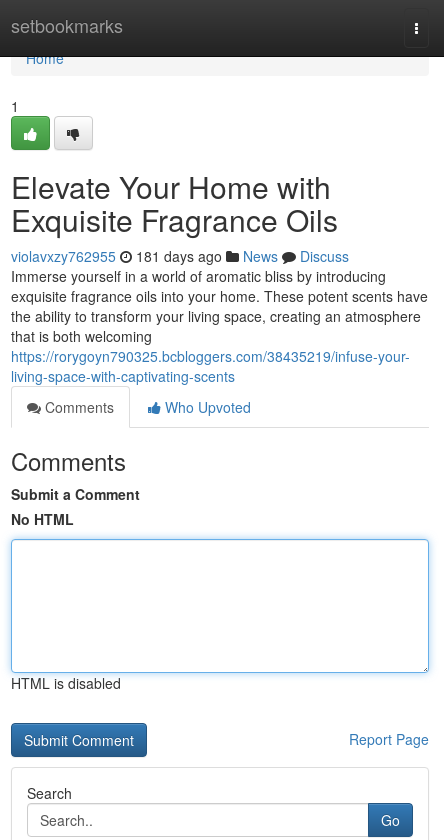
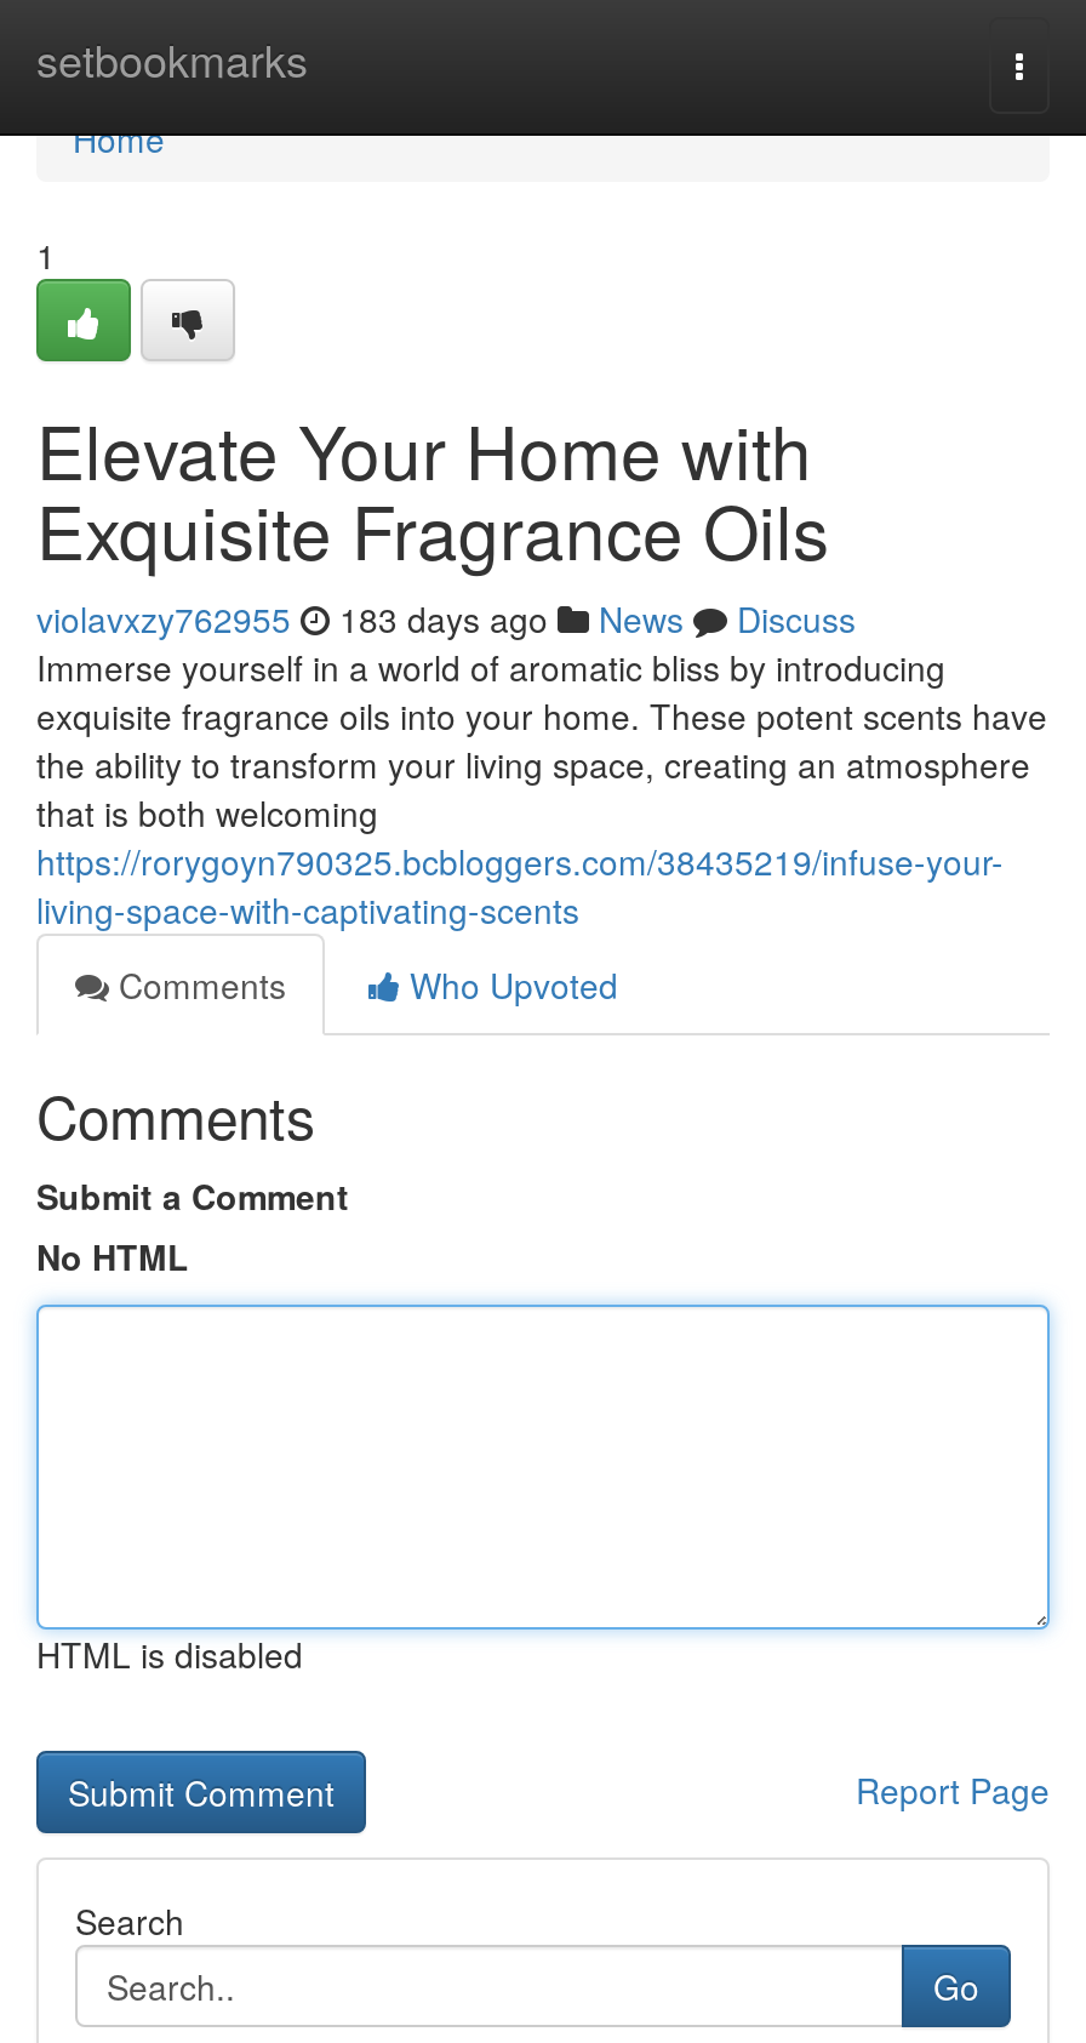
[11,246,349,266] violavxzy762955 181 days ago News Discuss -> [36,594,856,643] violavxzy762955 183 days ago News Discuss

